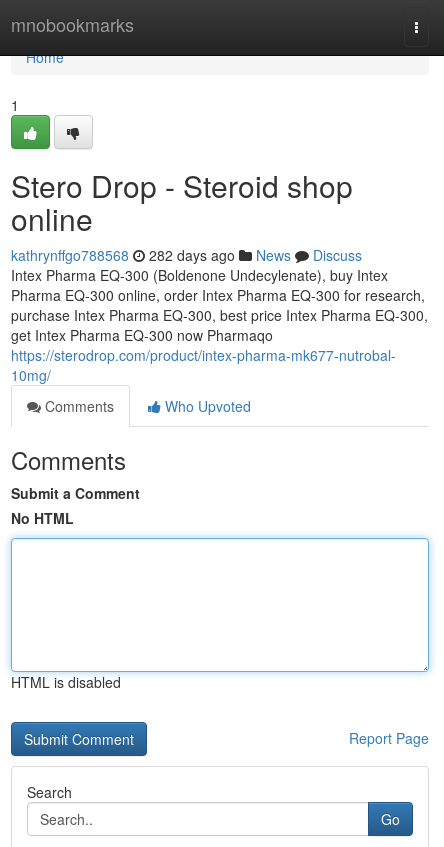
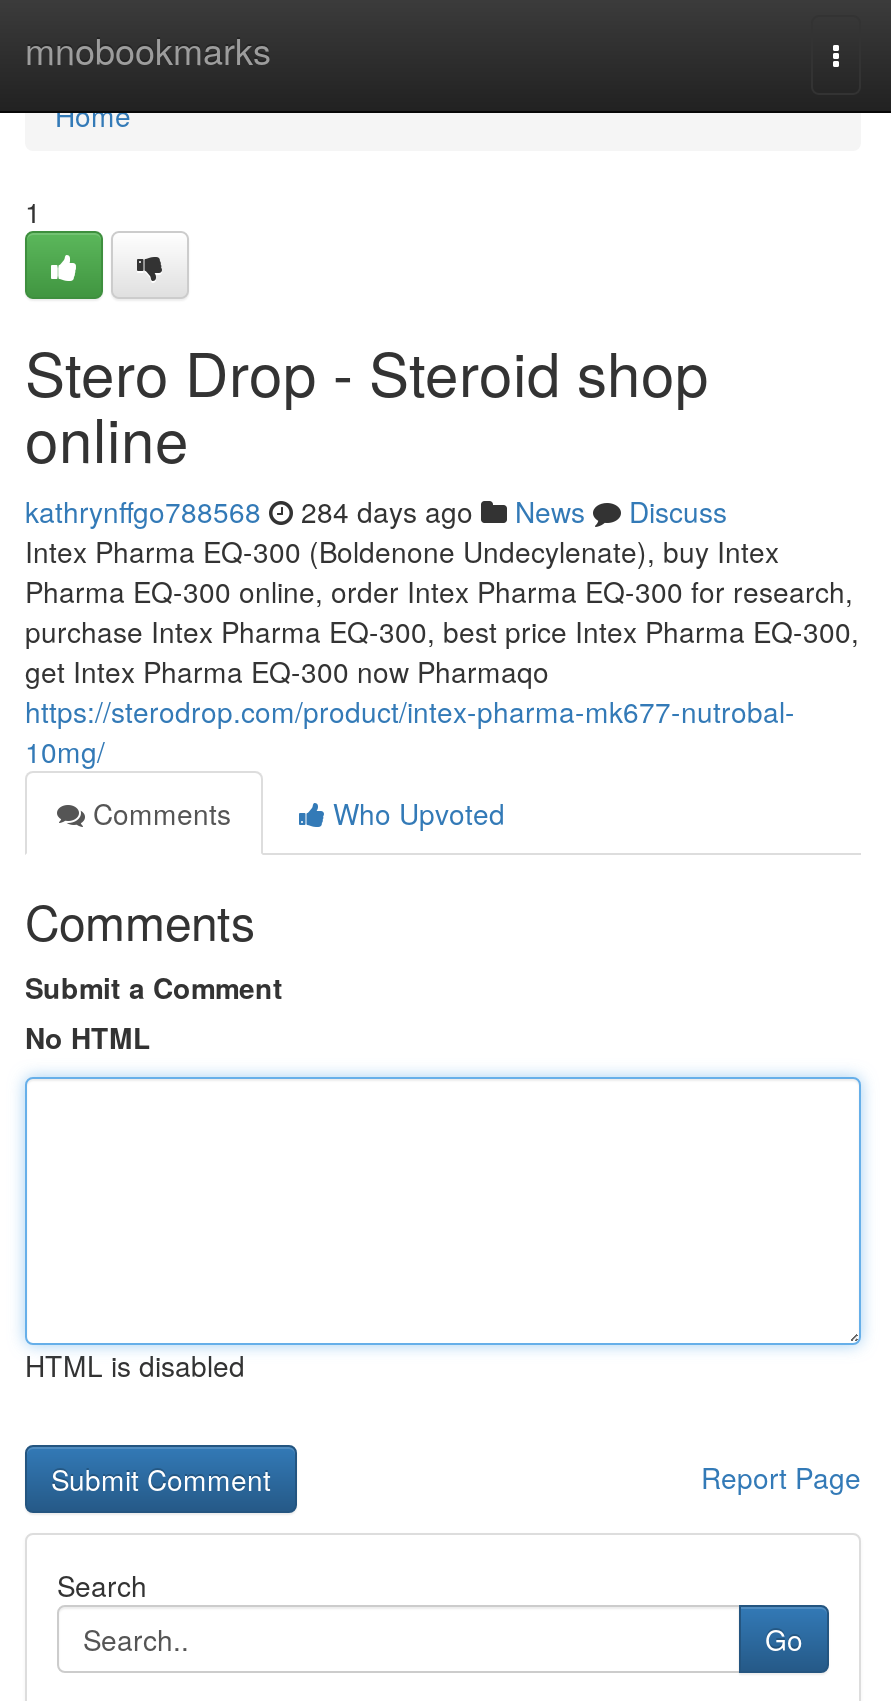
[11,245,362,265] kathrynffgo788568 282 days ago News Discuss -> [25,491,727,531] kathrynffgo788568 284 days ago News Discuss

